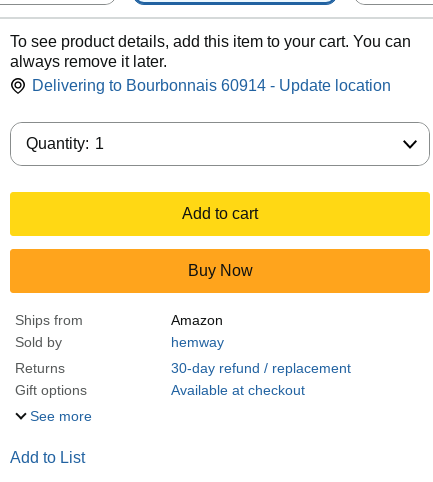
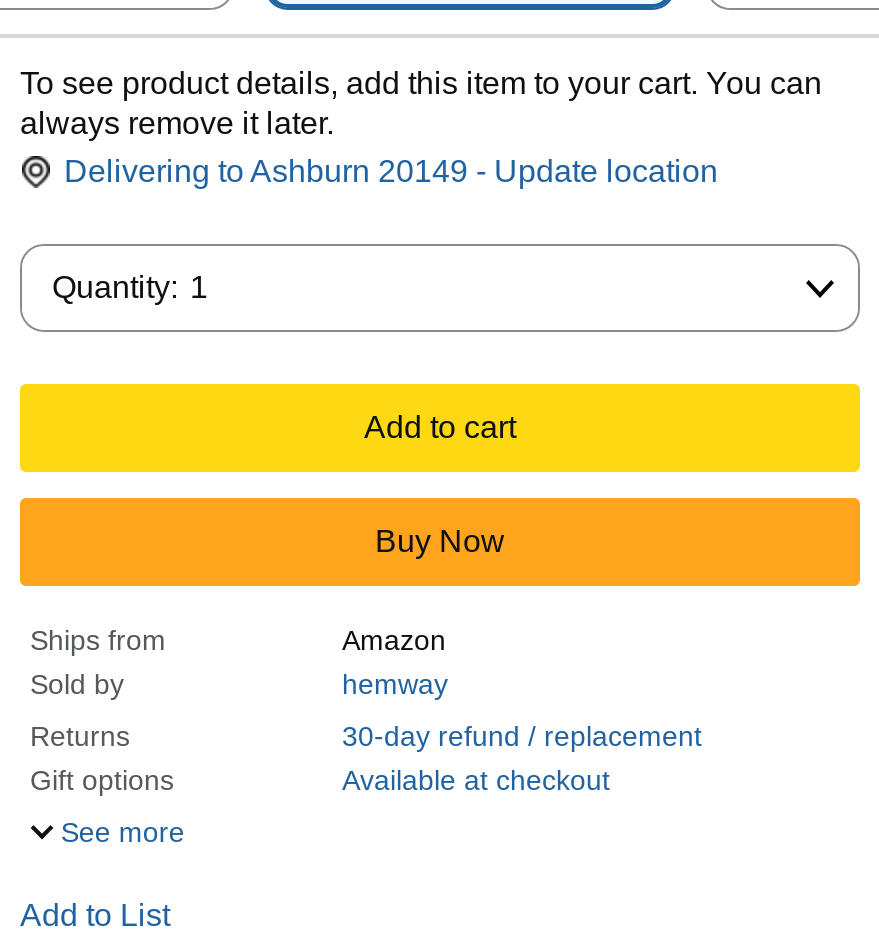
[32,77,391,94] Delivering to Bourbonnais 60914 - Update location -> [64,154,718,188] Delivering to Ashburn 20149 - Update location

